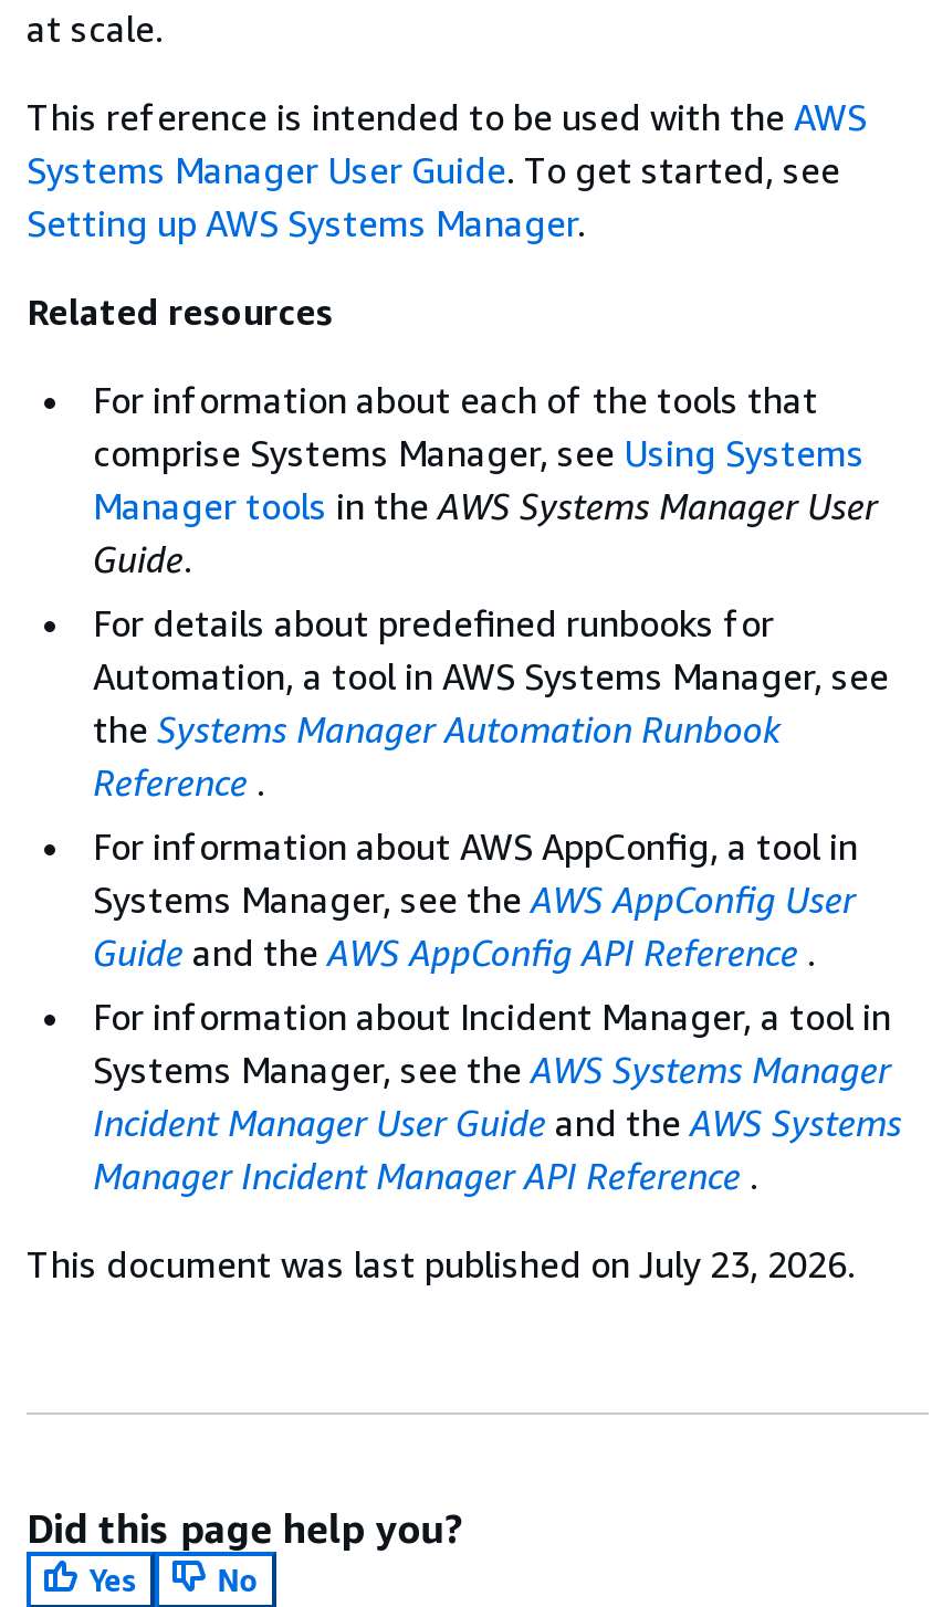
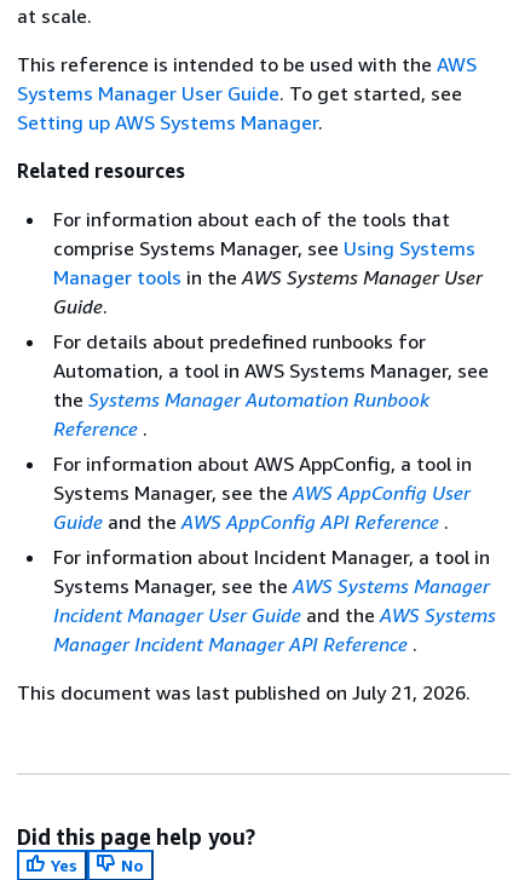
[27,1242,856,1286] This document was last published on July 23, 2026. -> [17,680,471,704] This document was last published on July 21, 2026.

